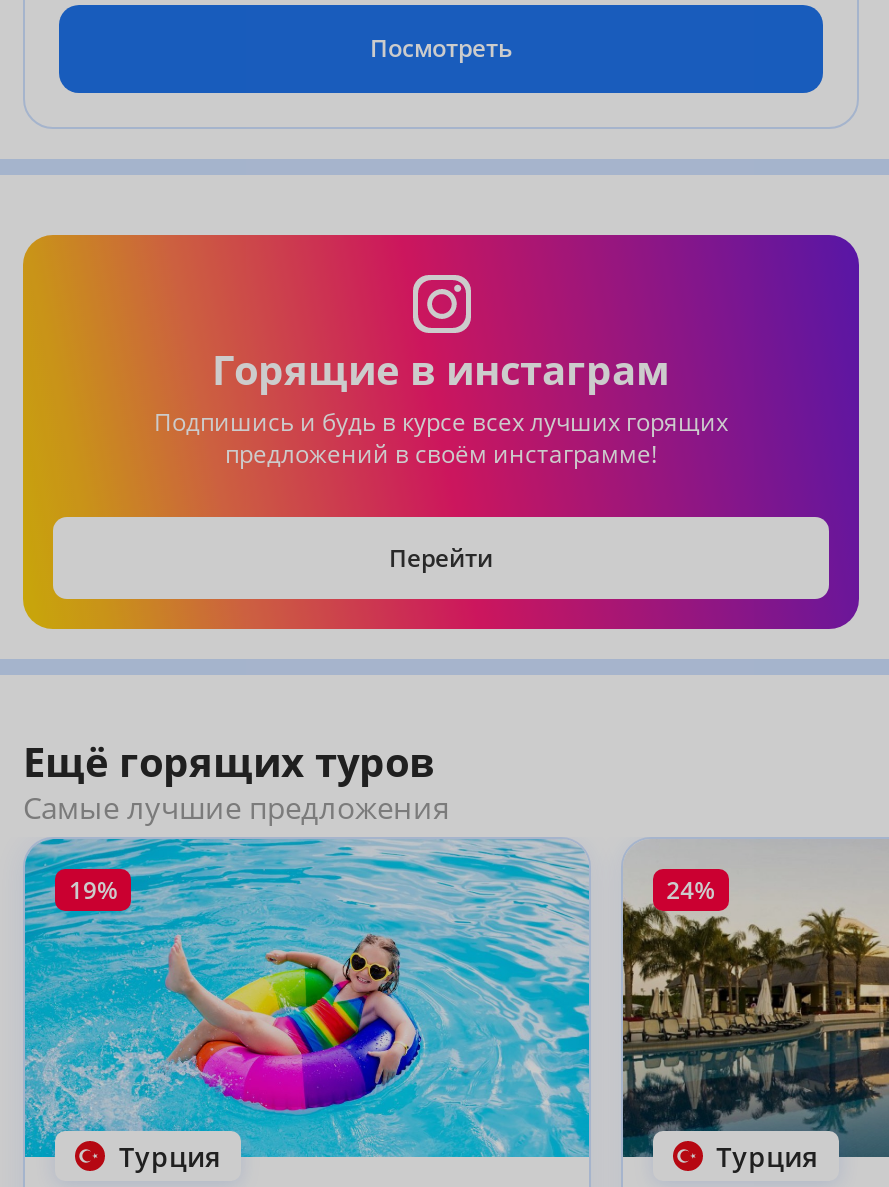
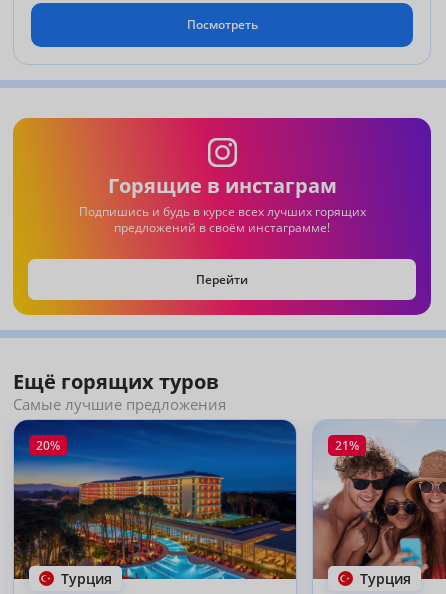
[23,837,591,1159] [image] | 19% -> [13,419,297,580] [image] | 20%
[621,874,883,1159] [image] | 24% -> [312,437,443,580] [image] | 21%

